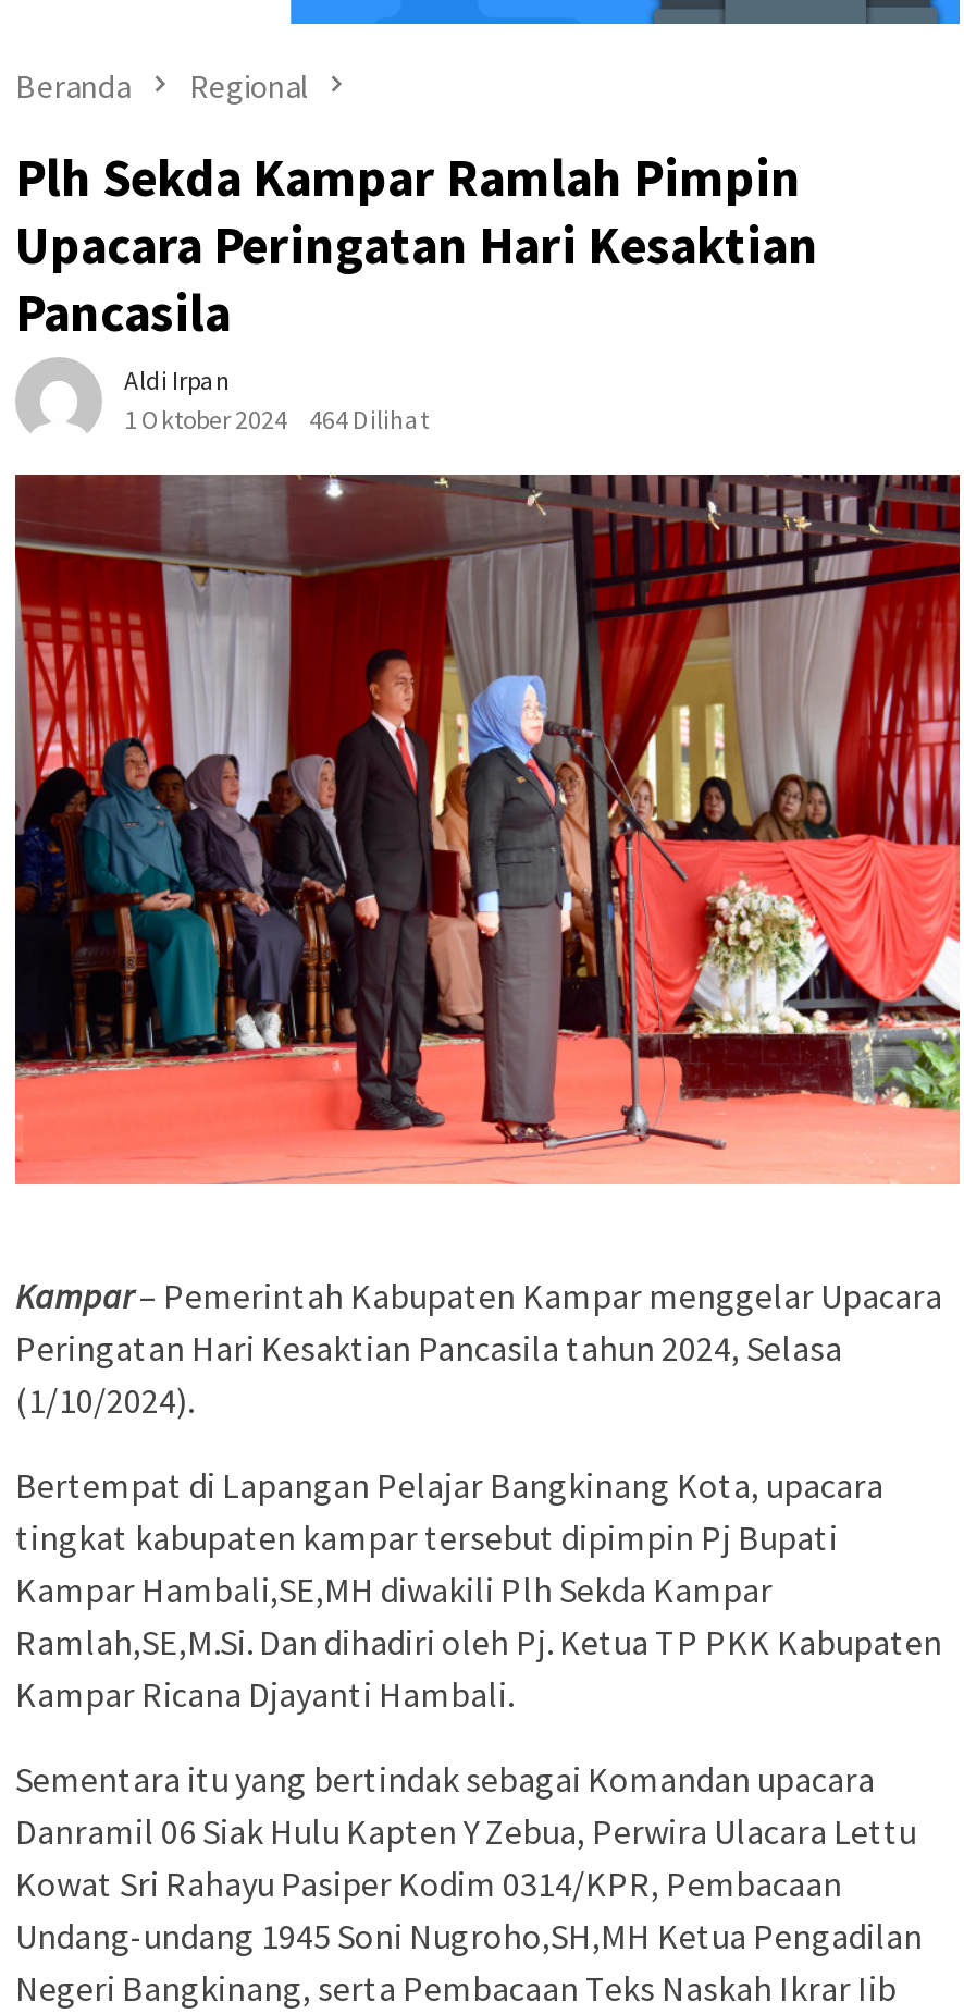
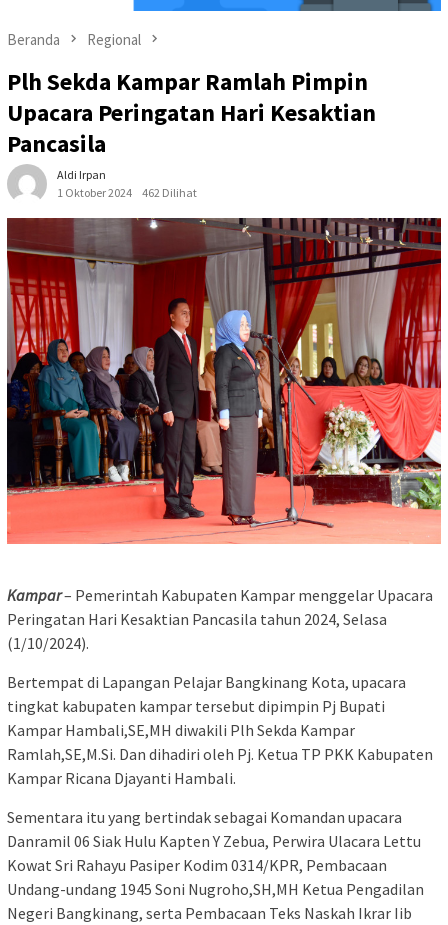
[124,403,429,436] 1 Oktober 2024 464 Dilihat -> [57,185,197,200] 1 Oktober 2024 462 Dilihat

